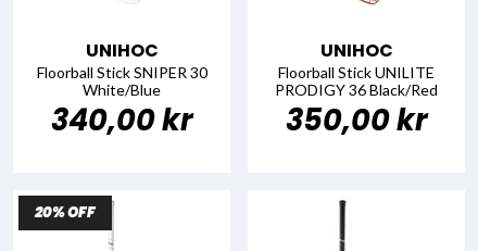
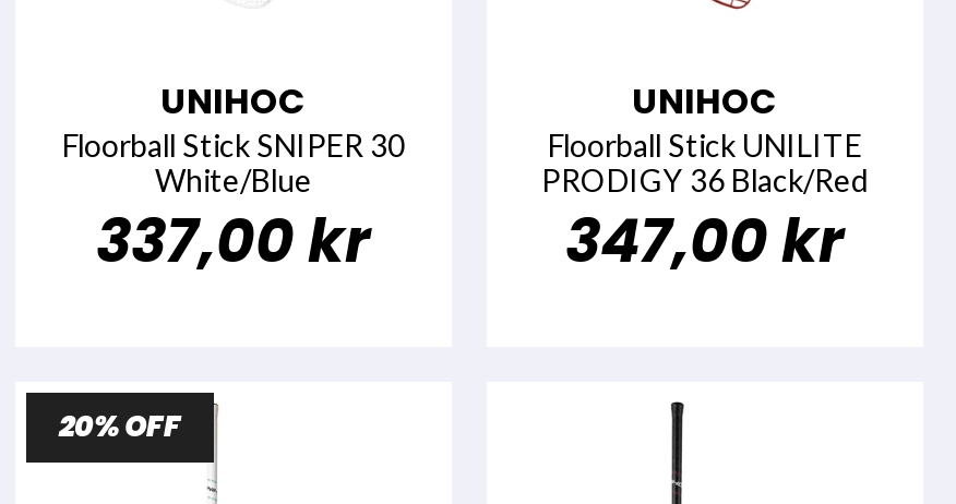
[51,99,193,142] 340,00 kr -> [96,199,371,285] 337,00 kr
[285,99,427,142] 350,00 kr -> [565,199,845,285] 347,00 kr

